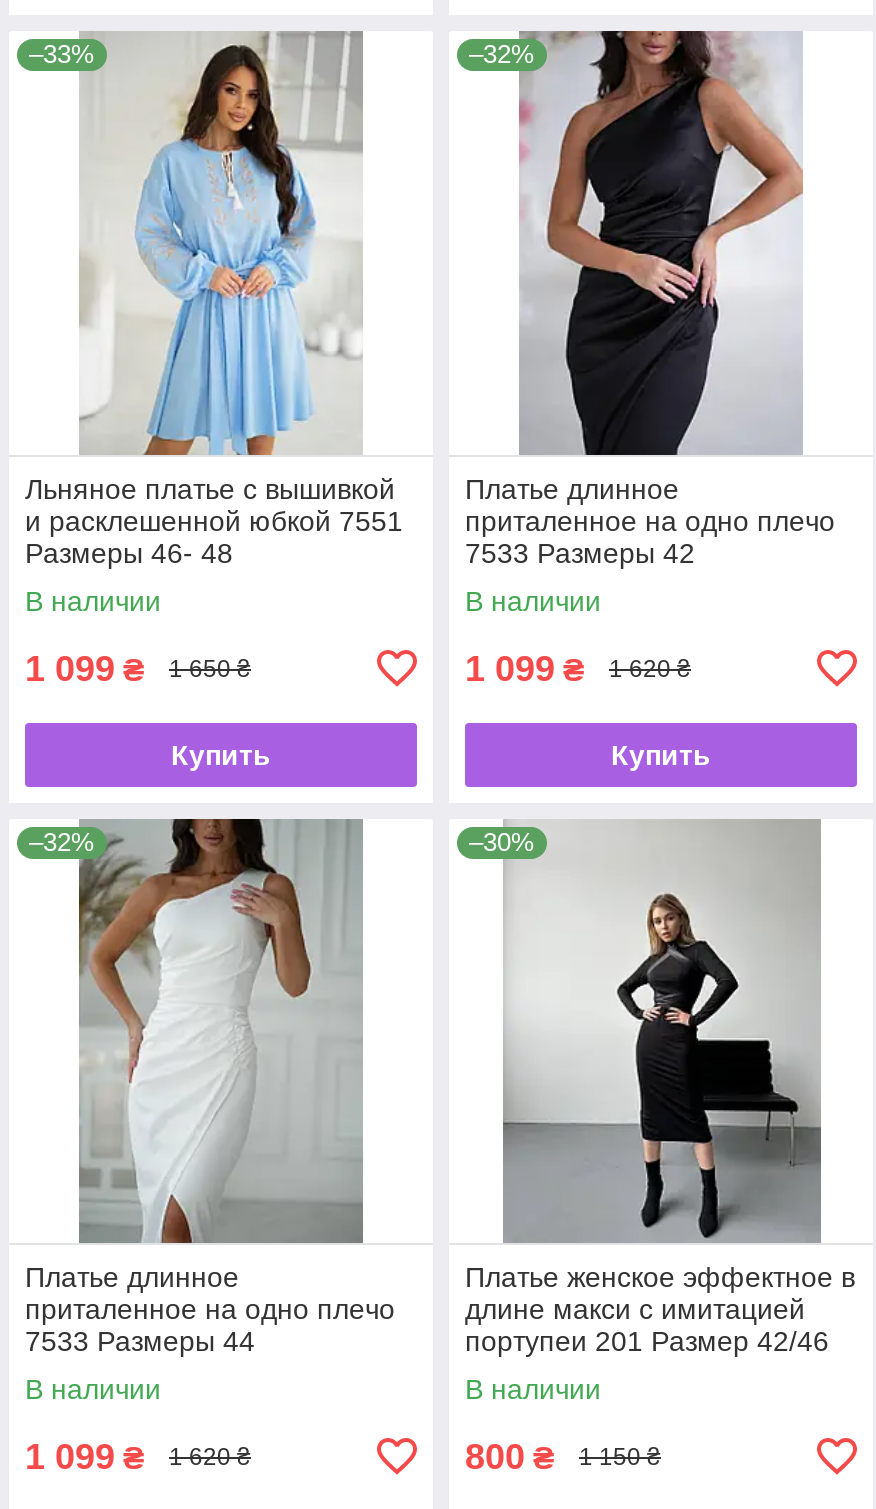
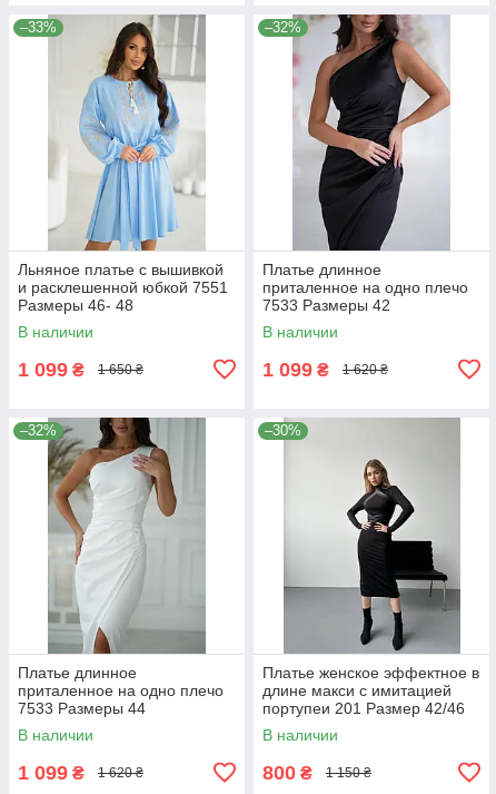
[171,739,271,771] Купить -> none
[611,739,711,771] Купить -> none

